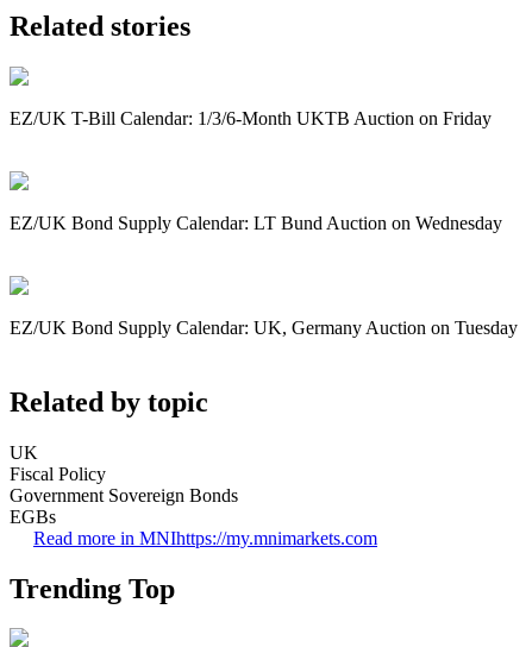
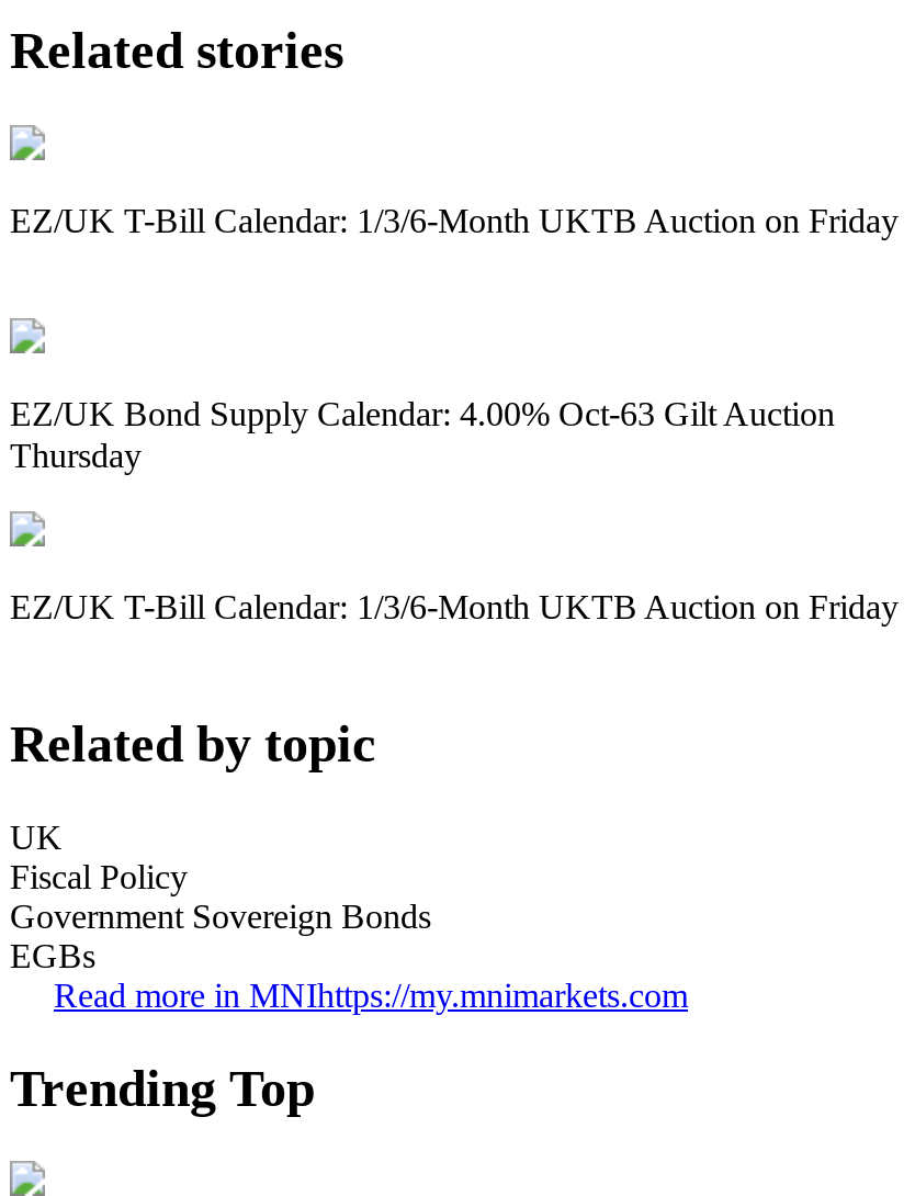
[10,213,502,233] EZ/UK Bond Supply Calendar: LT Bund Auction on Wednesday -> [10,395,835,474] EZ/UK Bond Supply Calendar: 4.00% Oct-63 Gilt Auction | Thursday
[10,318,518,338] EZ/UK Bond Supply Calendar: UK, Germany Auction on Tuesday -> [10,589,899,626] EZ/UK T-Bill Calendar: 1/3/6-Month UKTB Auction on Friday

